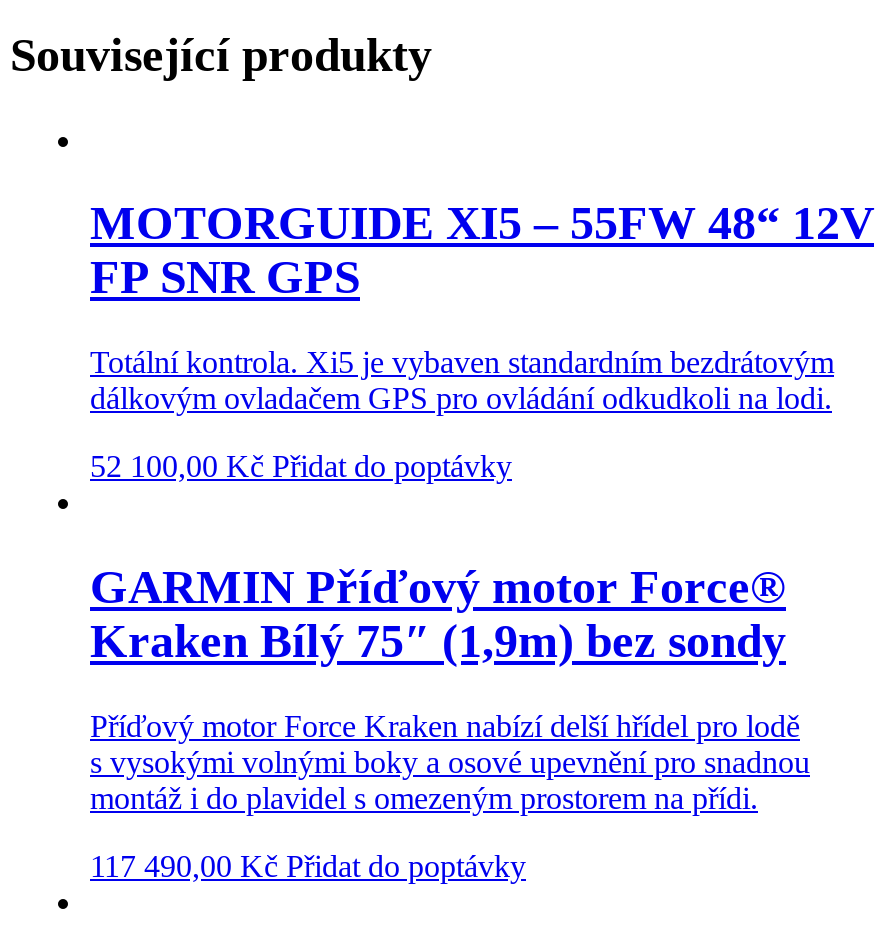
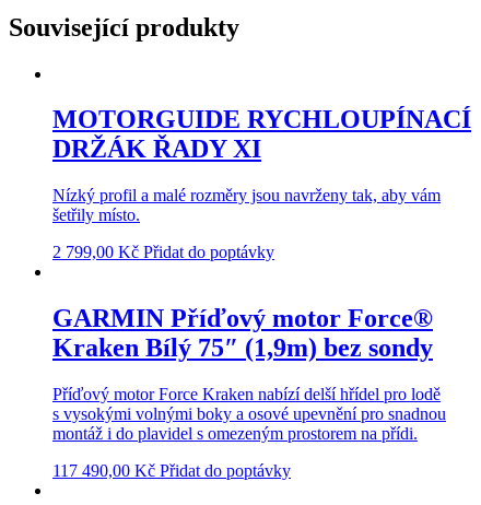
[90,198,874,304] MOTORGUIDE XI5 – 55FW 48“ 12V | FP SNR GPS -> [52,105,471,163] MOTORGUIDE RYCHLOUPÍNACÍ | DRŽÁK ŘADY XI
[90,346,834,416] Totální kontrola. Xi5 je vybaven standardním bezdrátovým | dálkovým ovladačem GPS pro ovládání odkudkoli na lodi. -> [52,186,441,224] Nízký profil a malé rozměry jsou navrženy tak, aby vám | šetřily místo.
[90,450,512,484] 52 100,00 Kč Přidat do poptávky -> [52,243,274,262] 2 799,00 Kč Přidat do poptávky

